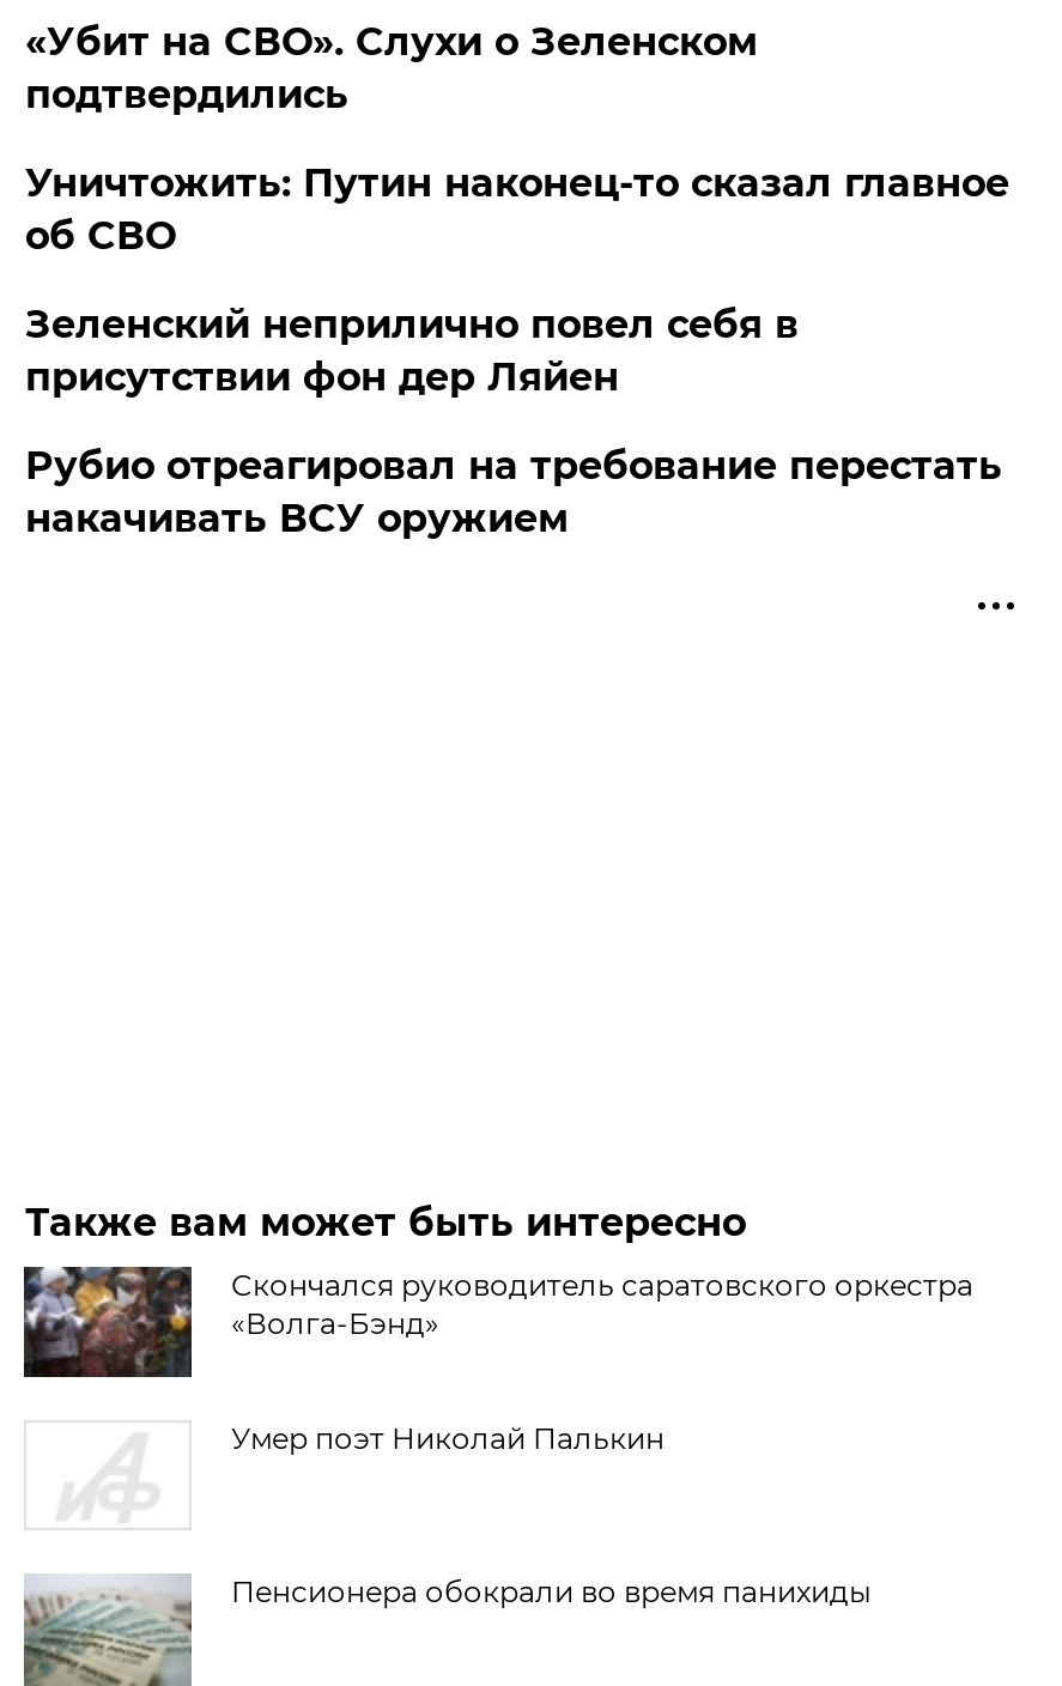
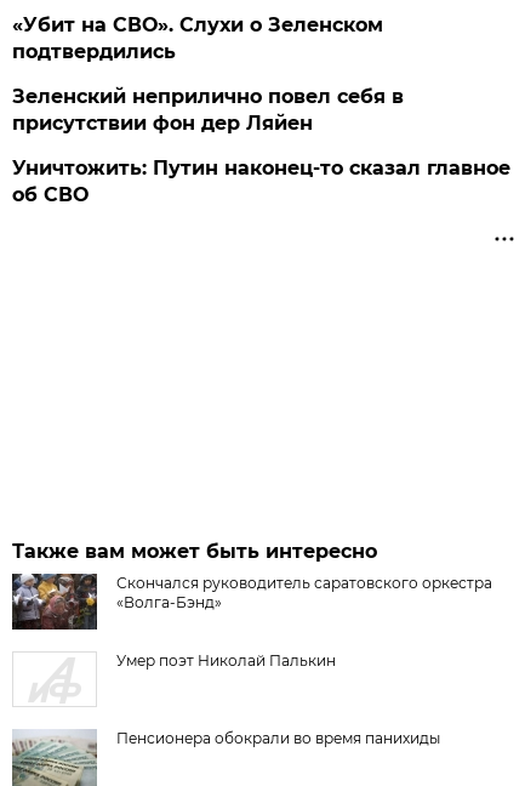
moved [25,160,1009,258] -> [13,156,511,206]: Уничтожить: Путин наконец-то сказал главное | об СВО
[25,443,1002,541] Рубио отреагировал на требование перестать | накачивать ВСУ оружием -> none

